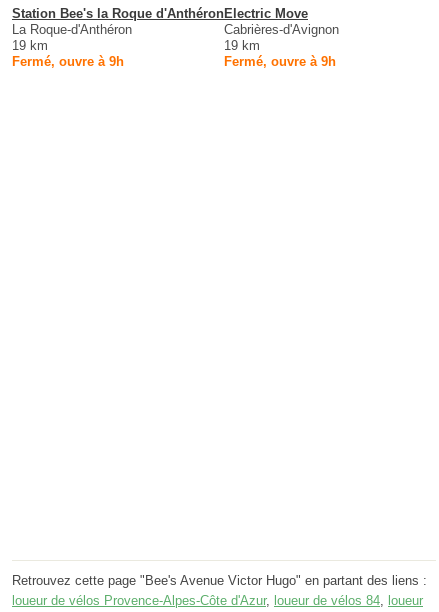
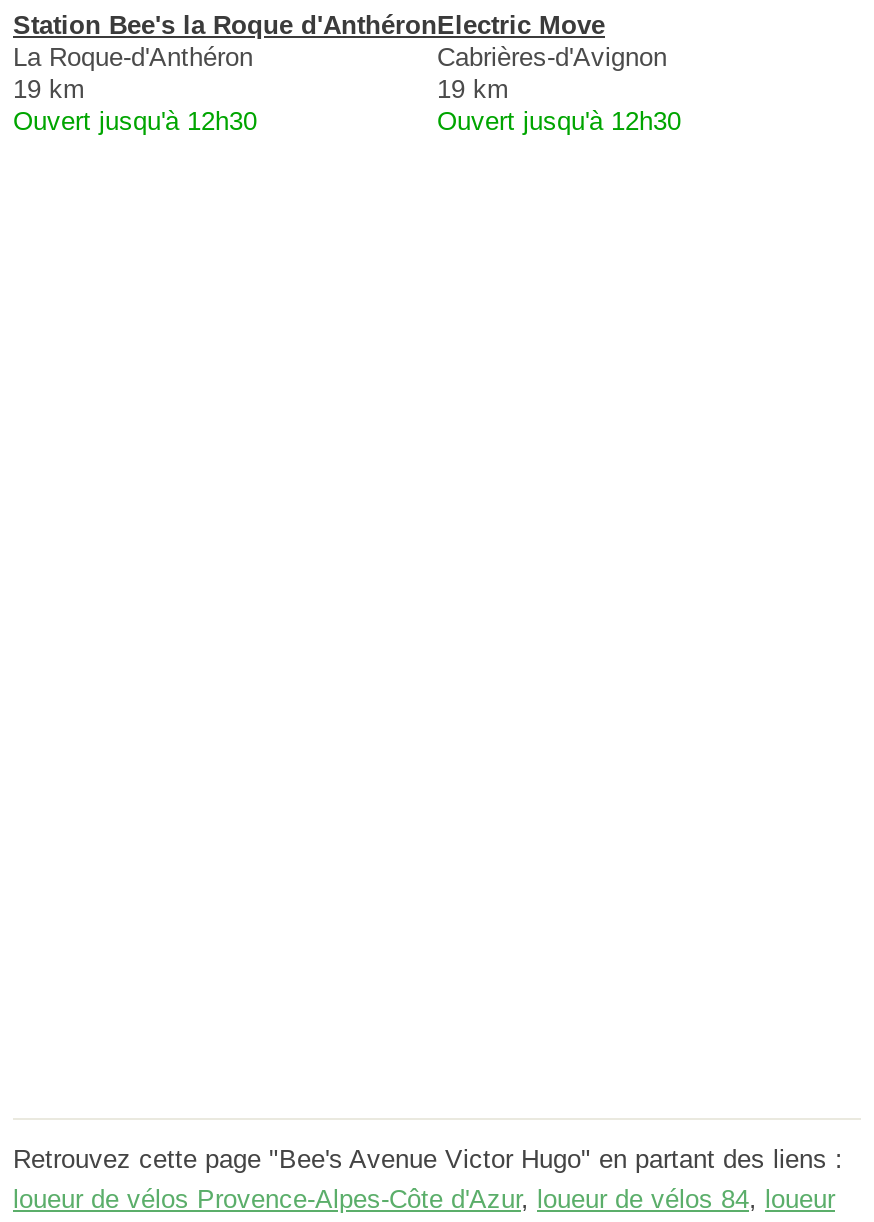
[12,54,124,69] Fermé, ouvre à 9h -> [13,106,257,136] Ouvert jusqu'à 12h30
[224,54,336,69] Fermé, ouvre à 9h -> [437,106,681,136] Ouvert jusqu'à 12h30

